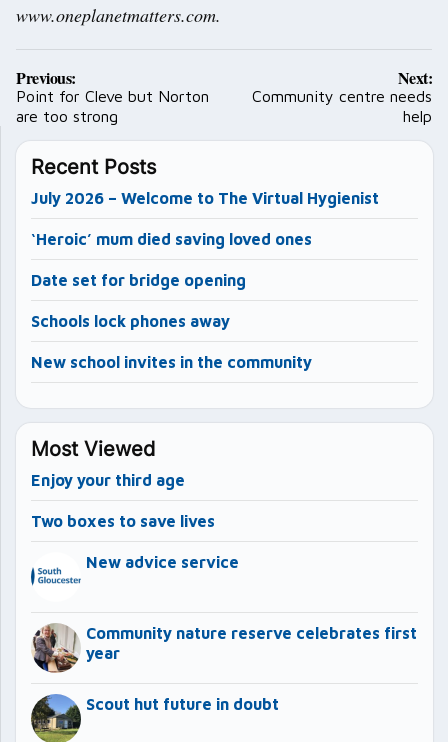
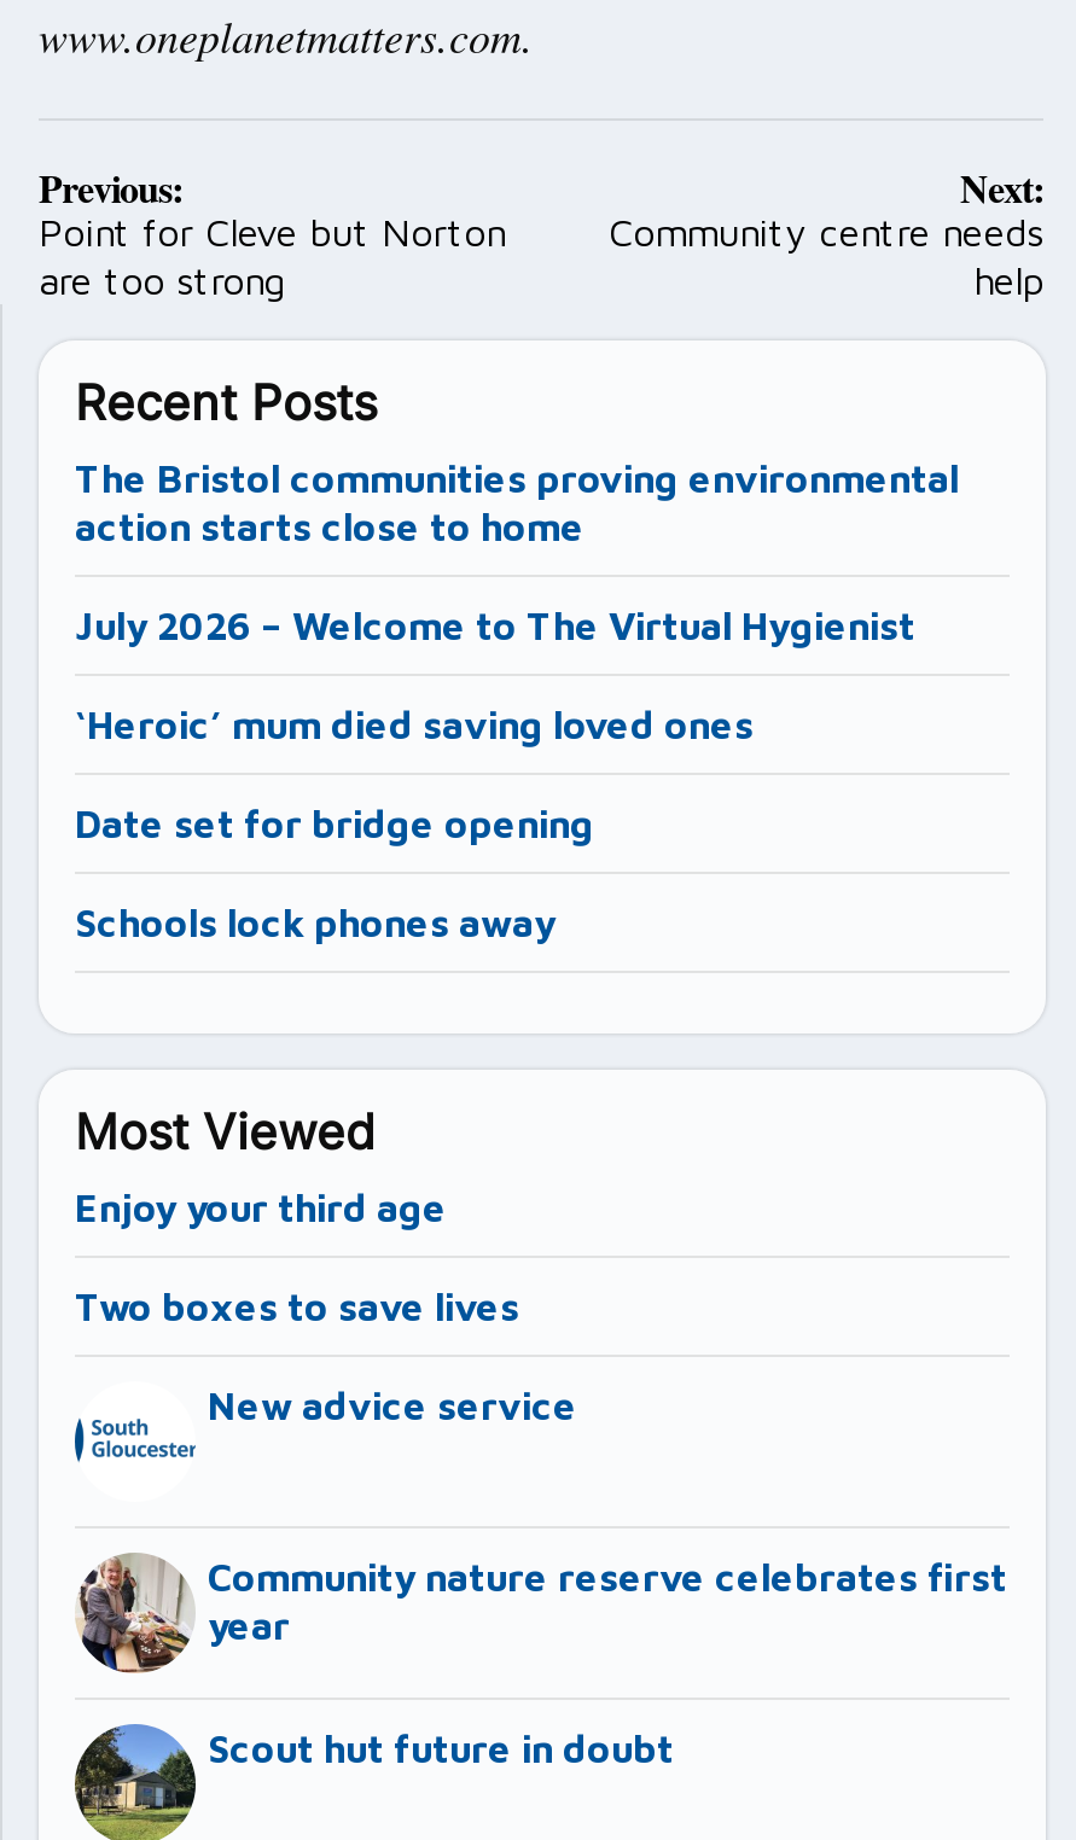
none -> [75,458,959,549] The Bristol communities proving environmental | action starts close to home
moved [31,189,379,330] -> [75,605,915,945]: July 2026 – Welcome to The Virtual Hygienist | ‘Heroic’ mum died saving loved ones | Date set for bridge opening | Schools lock phones away
[31,353,312,371] New school invites in the community -> none

